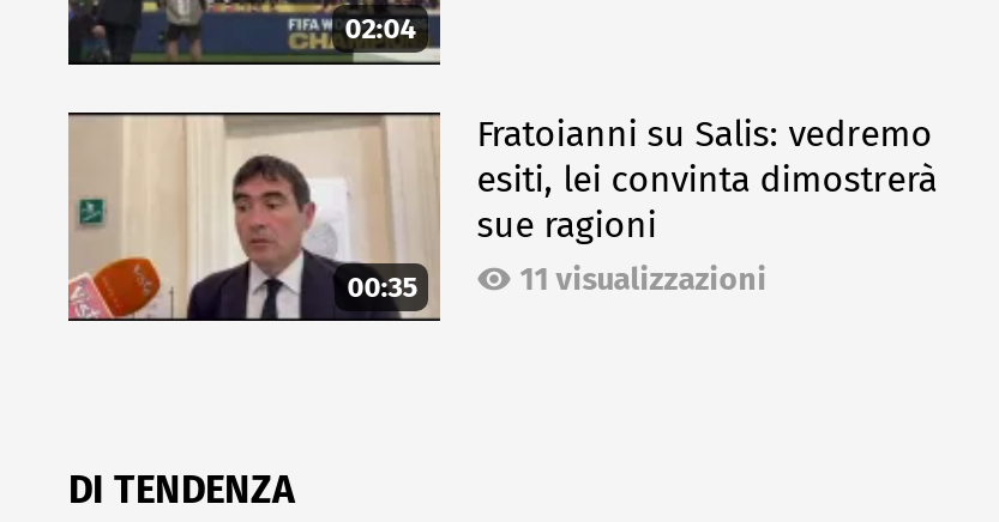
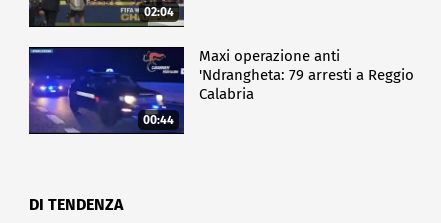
[66,113,443,321] [image] | 00:35 -> [28,47,185,134] [image] | 00:44
[477,113,937,298] Fratoianni su Salis: vedremo | esiti, lei convinta dimostrerà | sue ragioni | 11 visualizzazioni -> [199,47,414,103] Maxi operazione anti | 'Ndrangheta: 79 arresti a Reggio | Calabria

